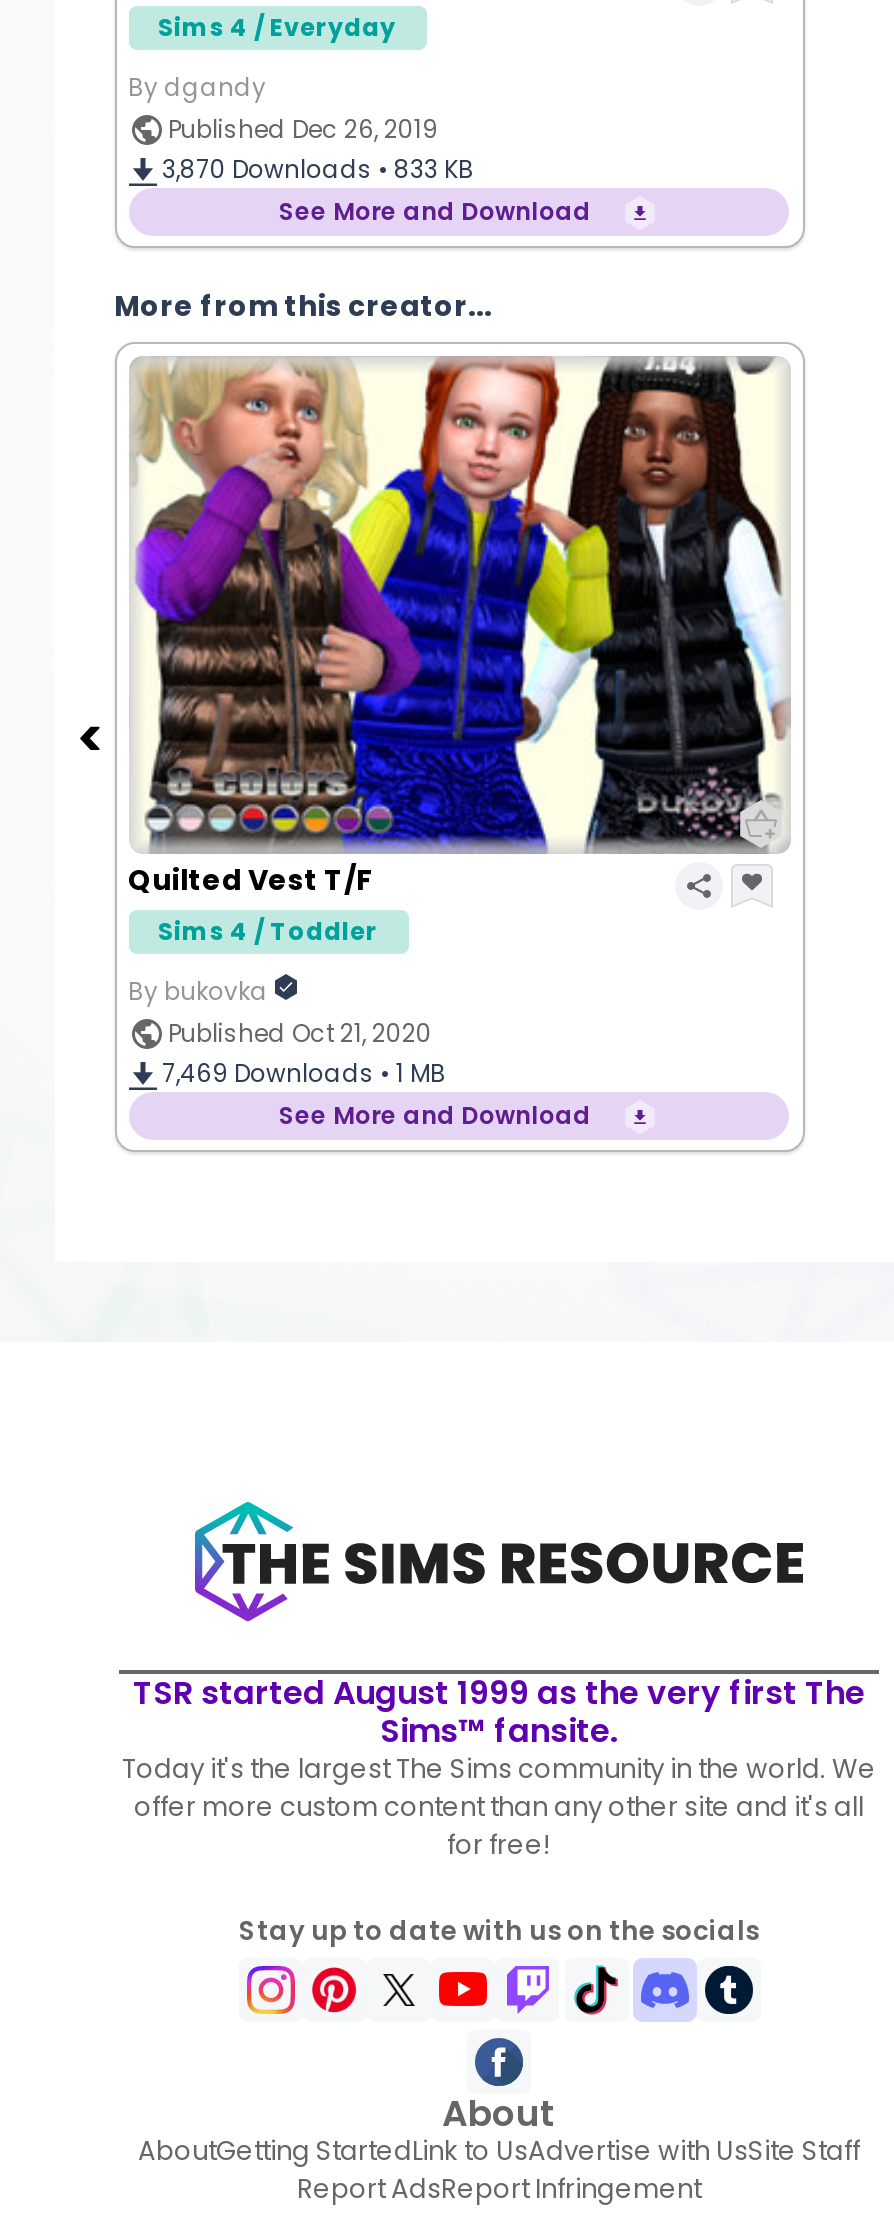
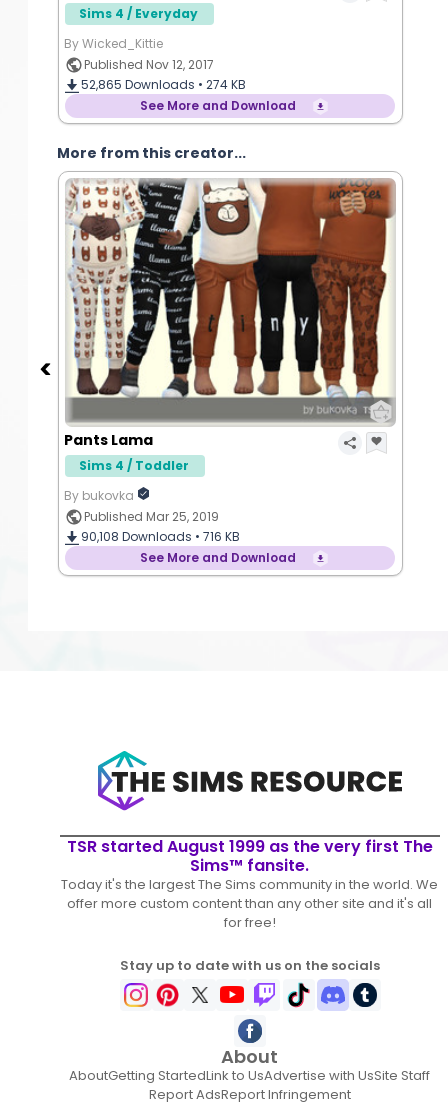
[128,70,266,104] By dgandy -> [64,35,163,52] By Wicked_Kittie
[168,112,438,146] Published Dec 26, 2019 -> [84,56,214,73] Published Nov 12, 2017
[162,152,474,186] 3,870 Downloads • 833 KB -> [81,76,246,93] 52,865 Downloads • 274 KB
[128,358,789,900] [image] | Quilted Vest T/F -> [64,179,395,450] [image] | Pants Lama
[168,1016,432,1050] Published Oct 21, 2020 -> [84,508,219,525] Published Mar 25, 2019
[162,1056,446,1090] 7,469 Downloads • 1 MB -> [81,528,240,545] 90,108 Downloads • 716 KB

